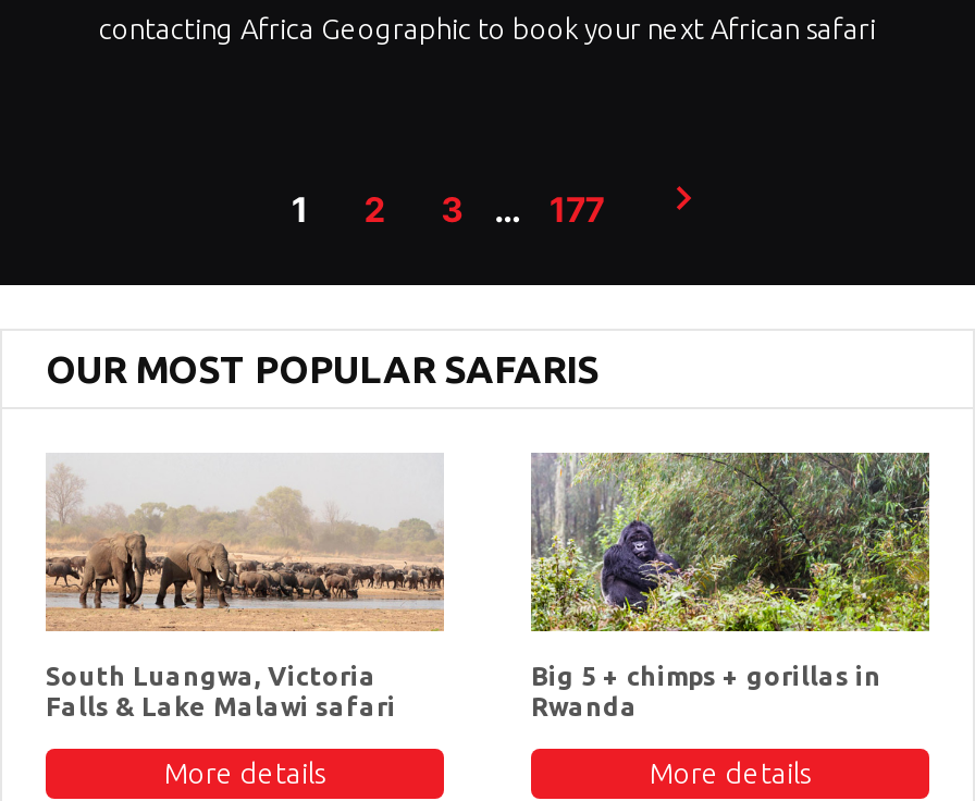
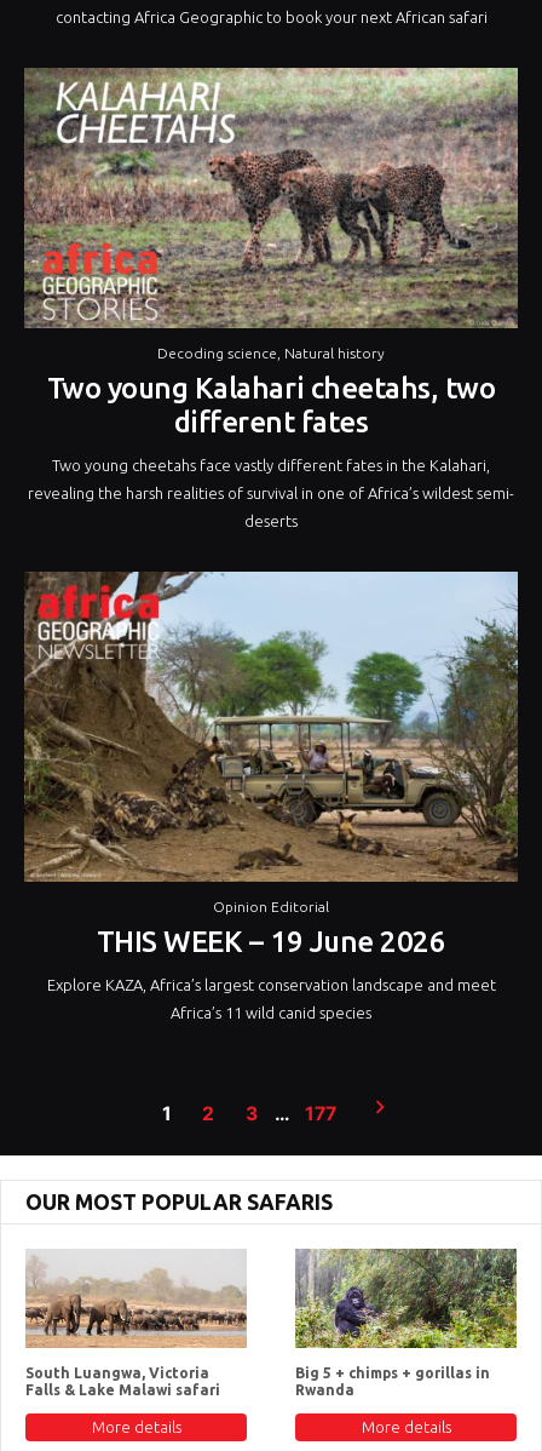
none -> [23,67,519,530] [image] | Decoding science, Natural history | Two young Kalahari cheetahs, two | different fates | Two young cheetahs face vastly different fates in the Kalahari, | revealing the harsh realities of survival in one of Africa’s wildest semi- | deserts
none -> [23,570,519,1021] [image] | Opinion Editorial | THIS WEEK – 19 June 2026 | Explore KAZA, Africa’s largest conservation landscape and meet | Africa’s 11 wild canid species

